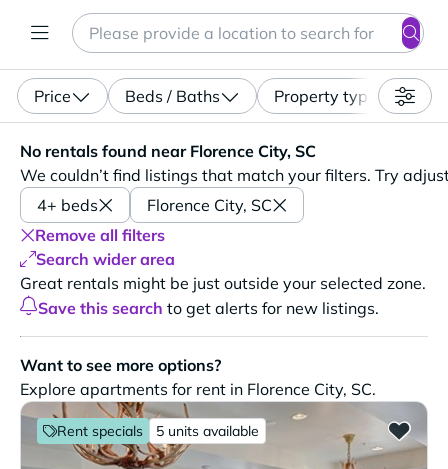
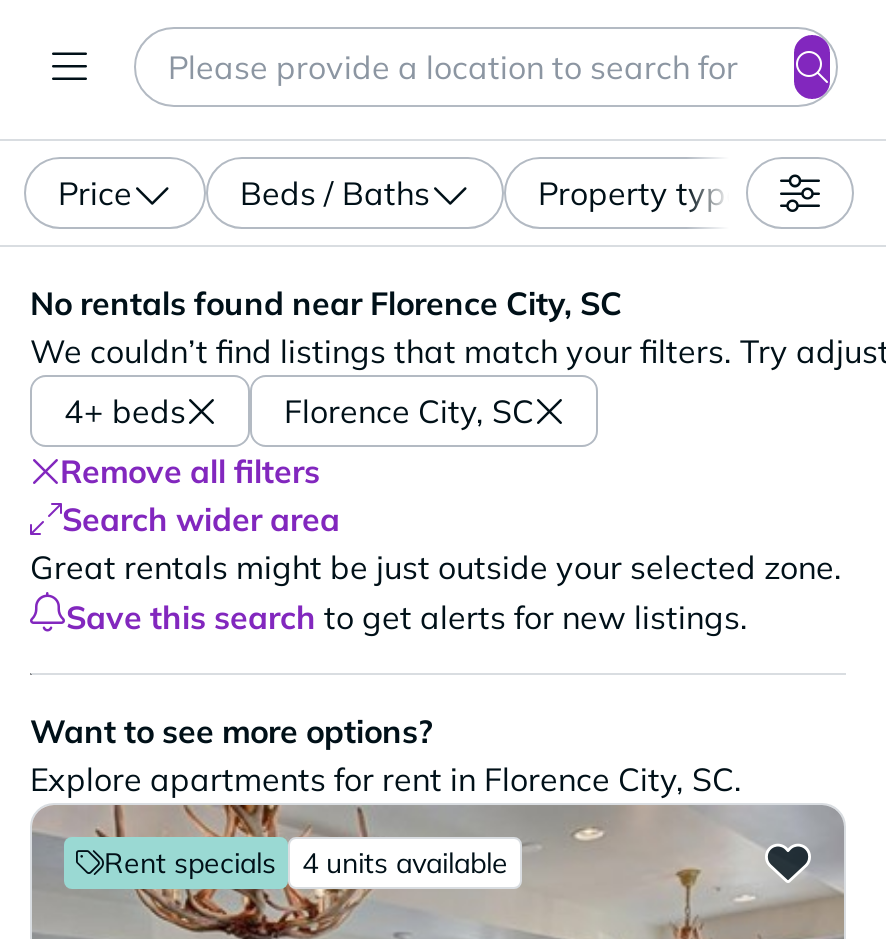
[156,422,259,440] 5 units available -> [302,845,508,881] 4 units available

